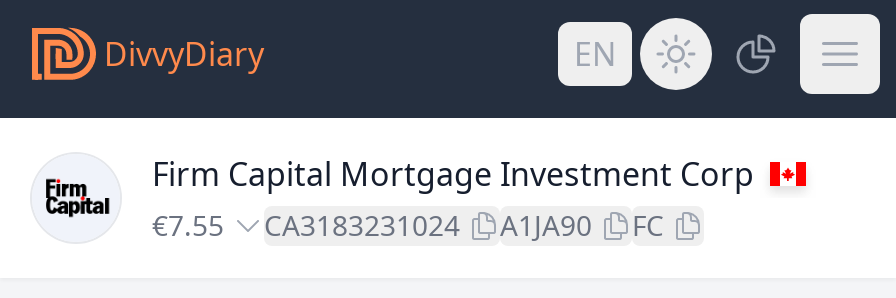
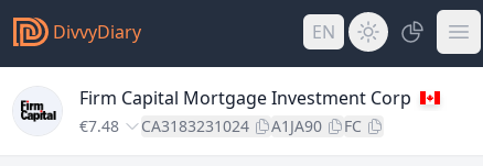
[152,206,664,244] €7.55 CA3183231024 A1JA90 FC -> [79,115,362,136] €7.48 CA3183231024 A1JA90 FC

